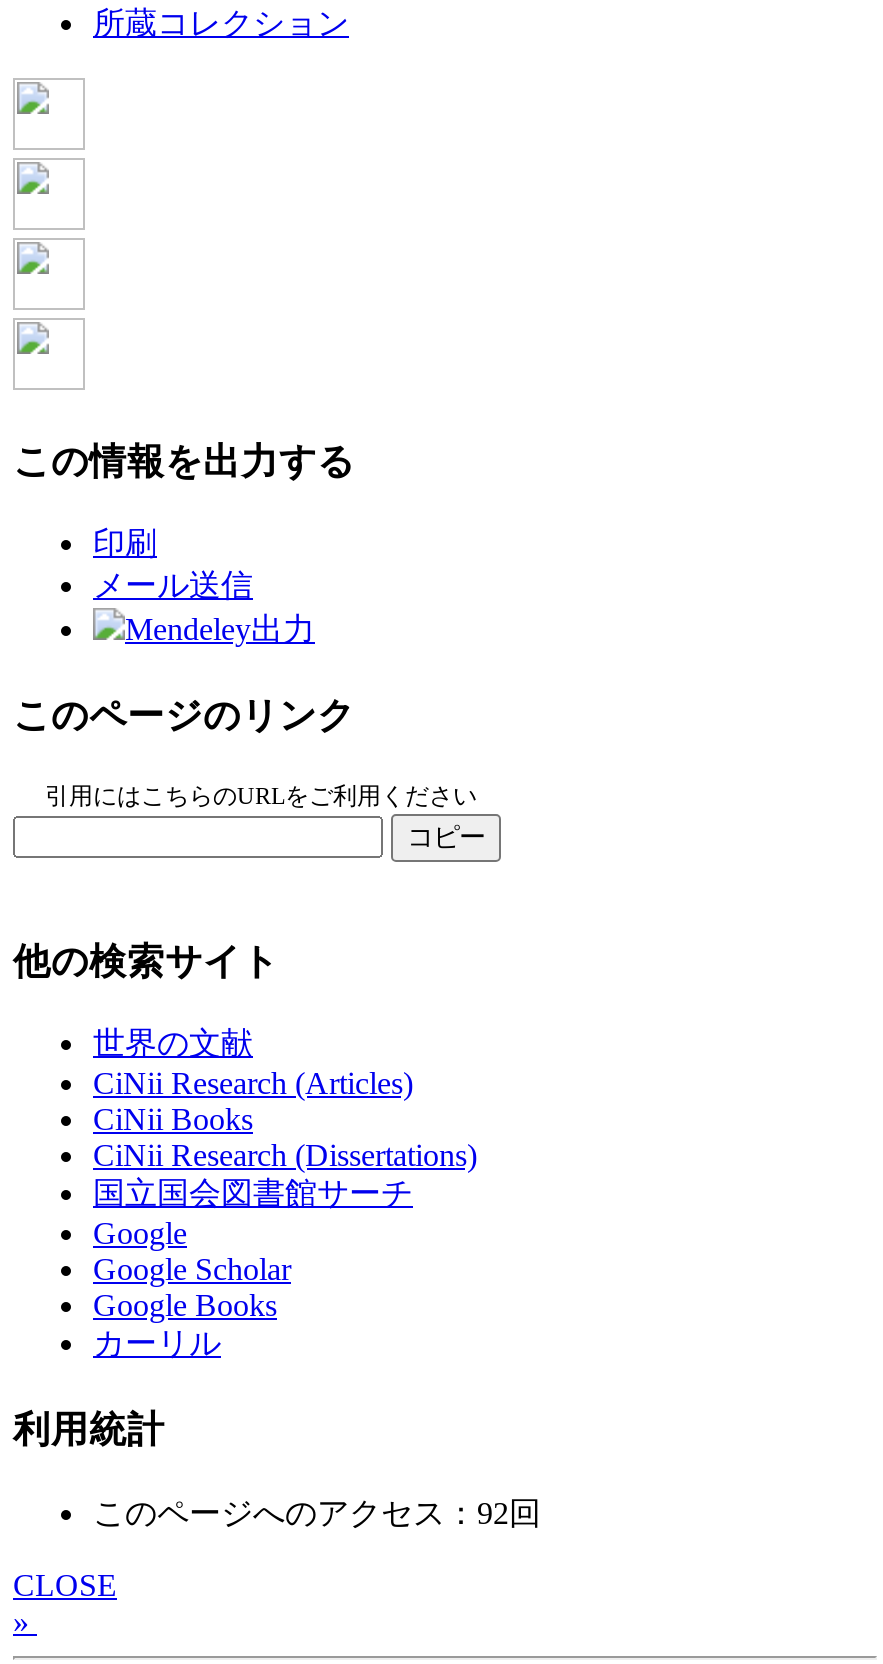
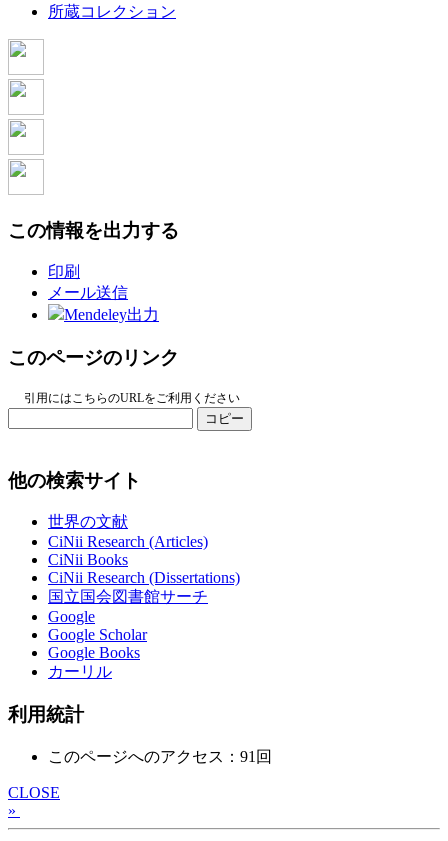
[93,1496,541,1530] このページへのアクセス：92回 -> [48,748,272,765] このページへのアクセス：91回

